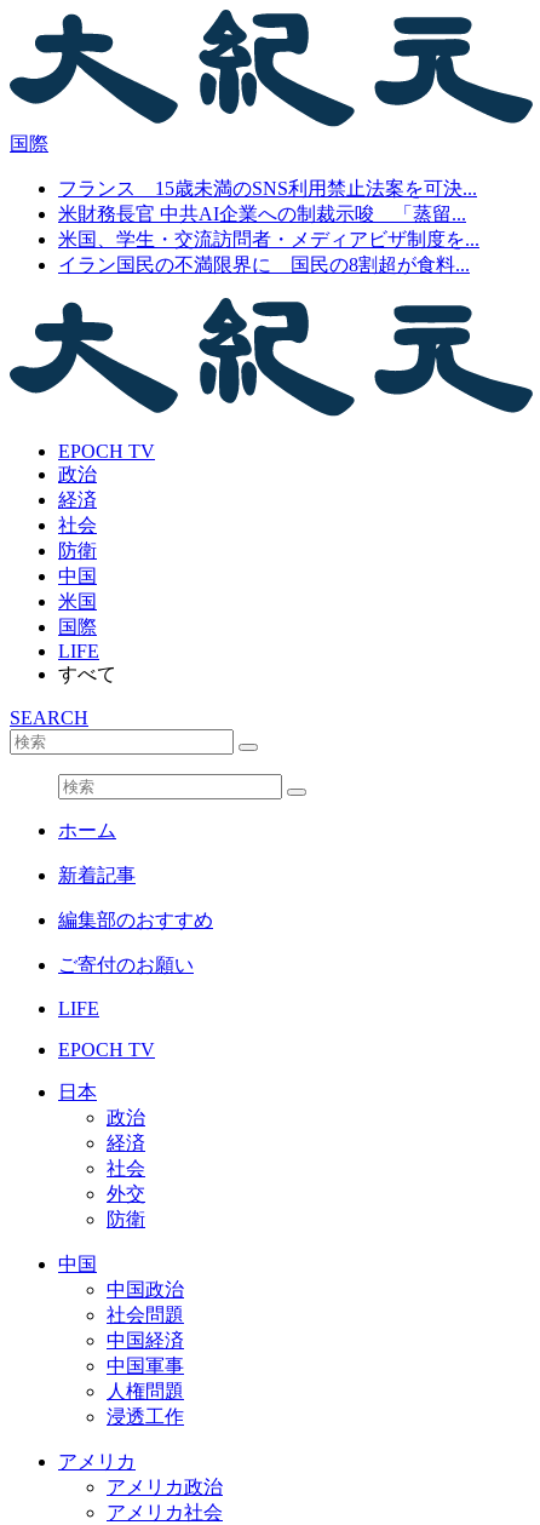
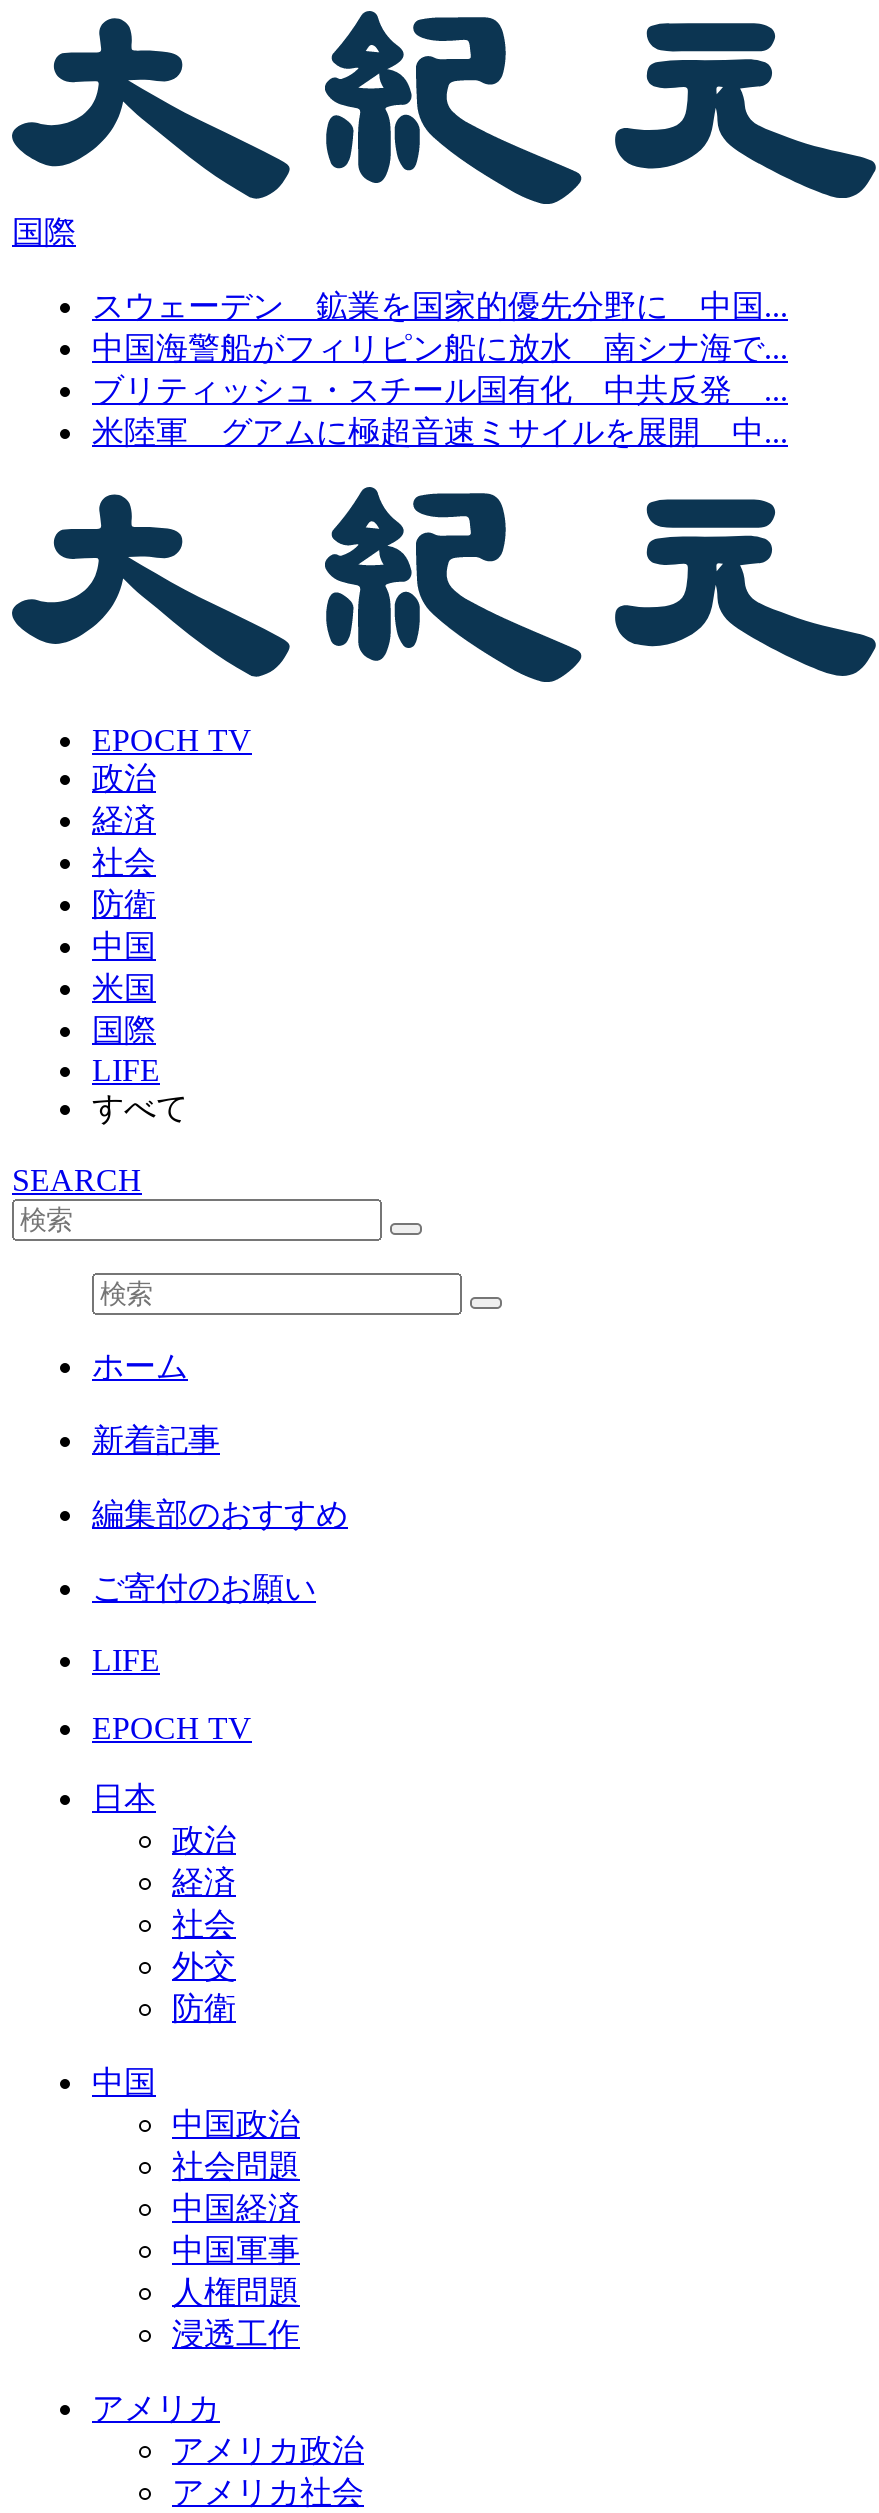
[58,179,479,276] フランス 15歳未満のSNS利用禁止法案を可決... | 米財務長官 中共AI企業への制裁示唆 「蒸留... | 米国、学生・交流訪問者・メディアビザ制度を... | イラン国民の不満限界に 国民の8割超が食料... -> [92,290,788,450] スウェーデン 鉱業を国家的優先分野に 中国... | 中国海警船がフィリピン船に放水 南シナ海で... | ブリティッシュ・スチール国有化 中共反発 ... | 米陸軍 グアムに極超音速ミサイルを展開 中...

